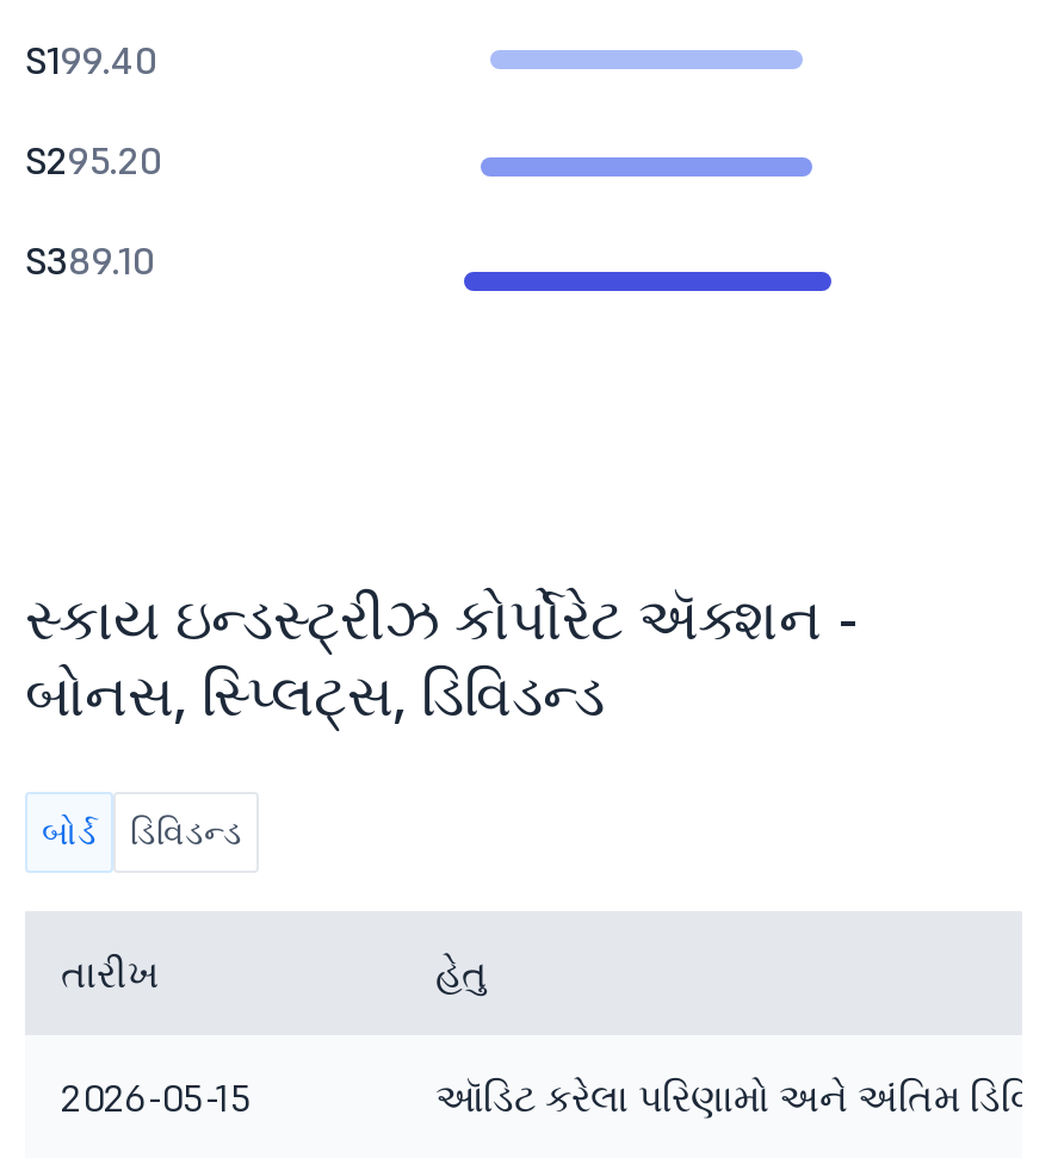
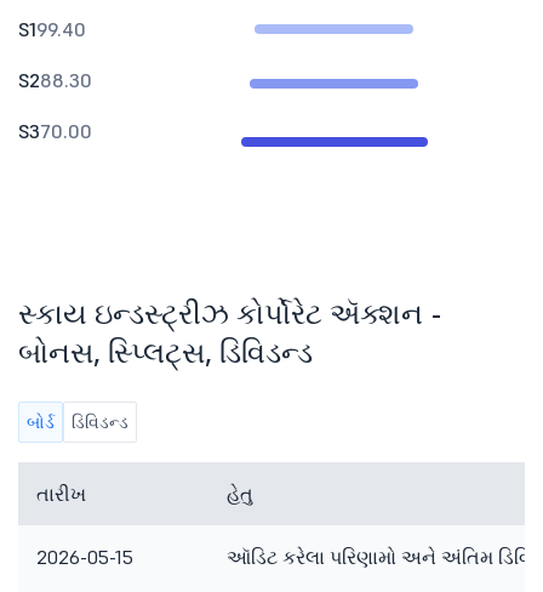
[25,136,163,184] S295.20 -> [18,68,92,92] S288.30
[25,236,156,284] S389.10 -> [18,119,92,143] S370.00

